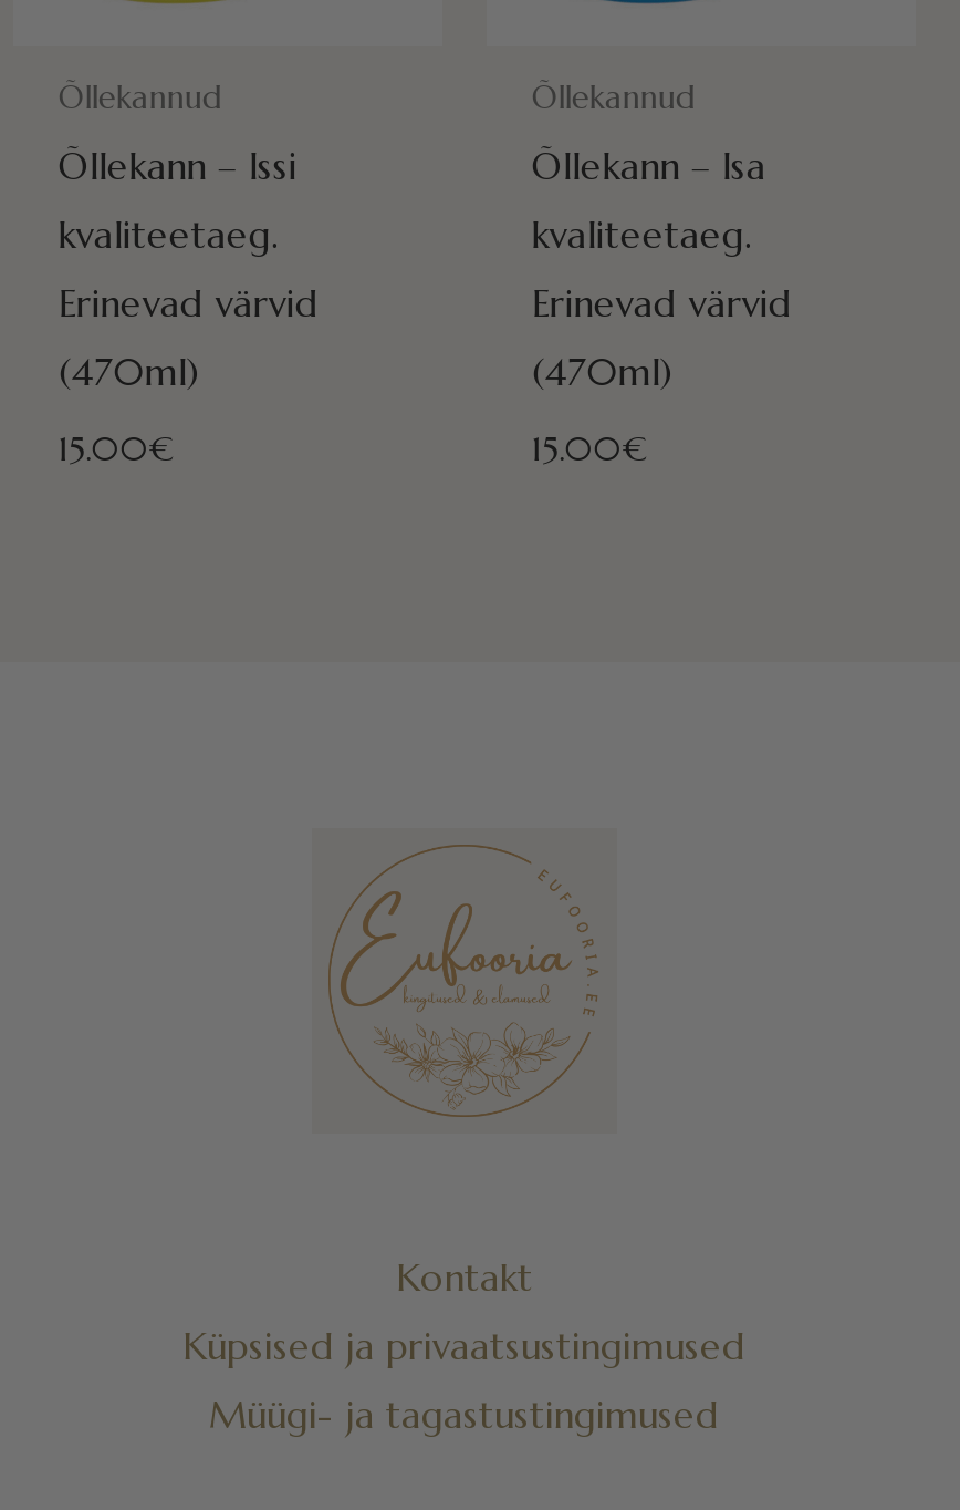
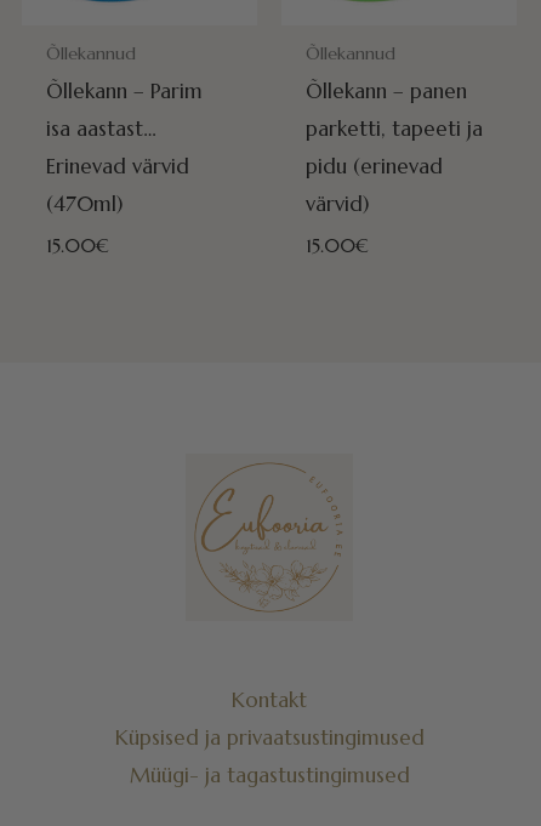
[58,142,297,259] Õllekann – Issi | kvaliteetaeg. -> [47,78,203,142] Õllekann – Parim | isa aastast…
[532,142,793,397] Õllekann – Isa | kvaliteetaeg. | Erinevad värvid | (470ml) -> [306,78,483,217] Õllekann – panen | parketti, tapeeti ja | pidu (erinevad | värvid)

